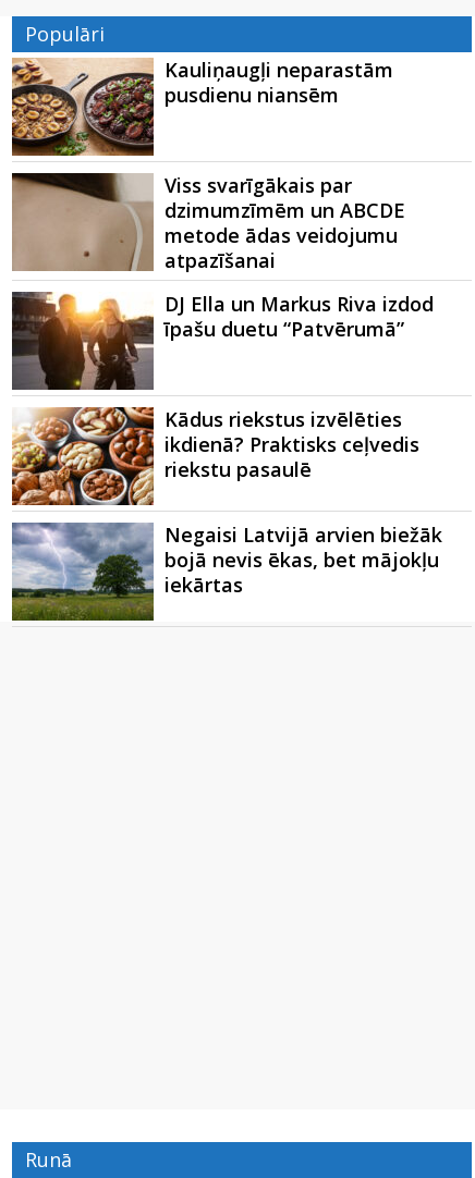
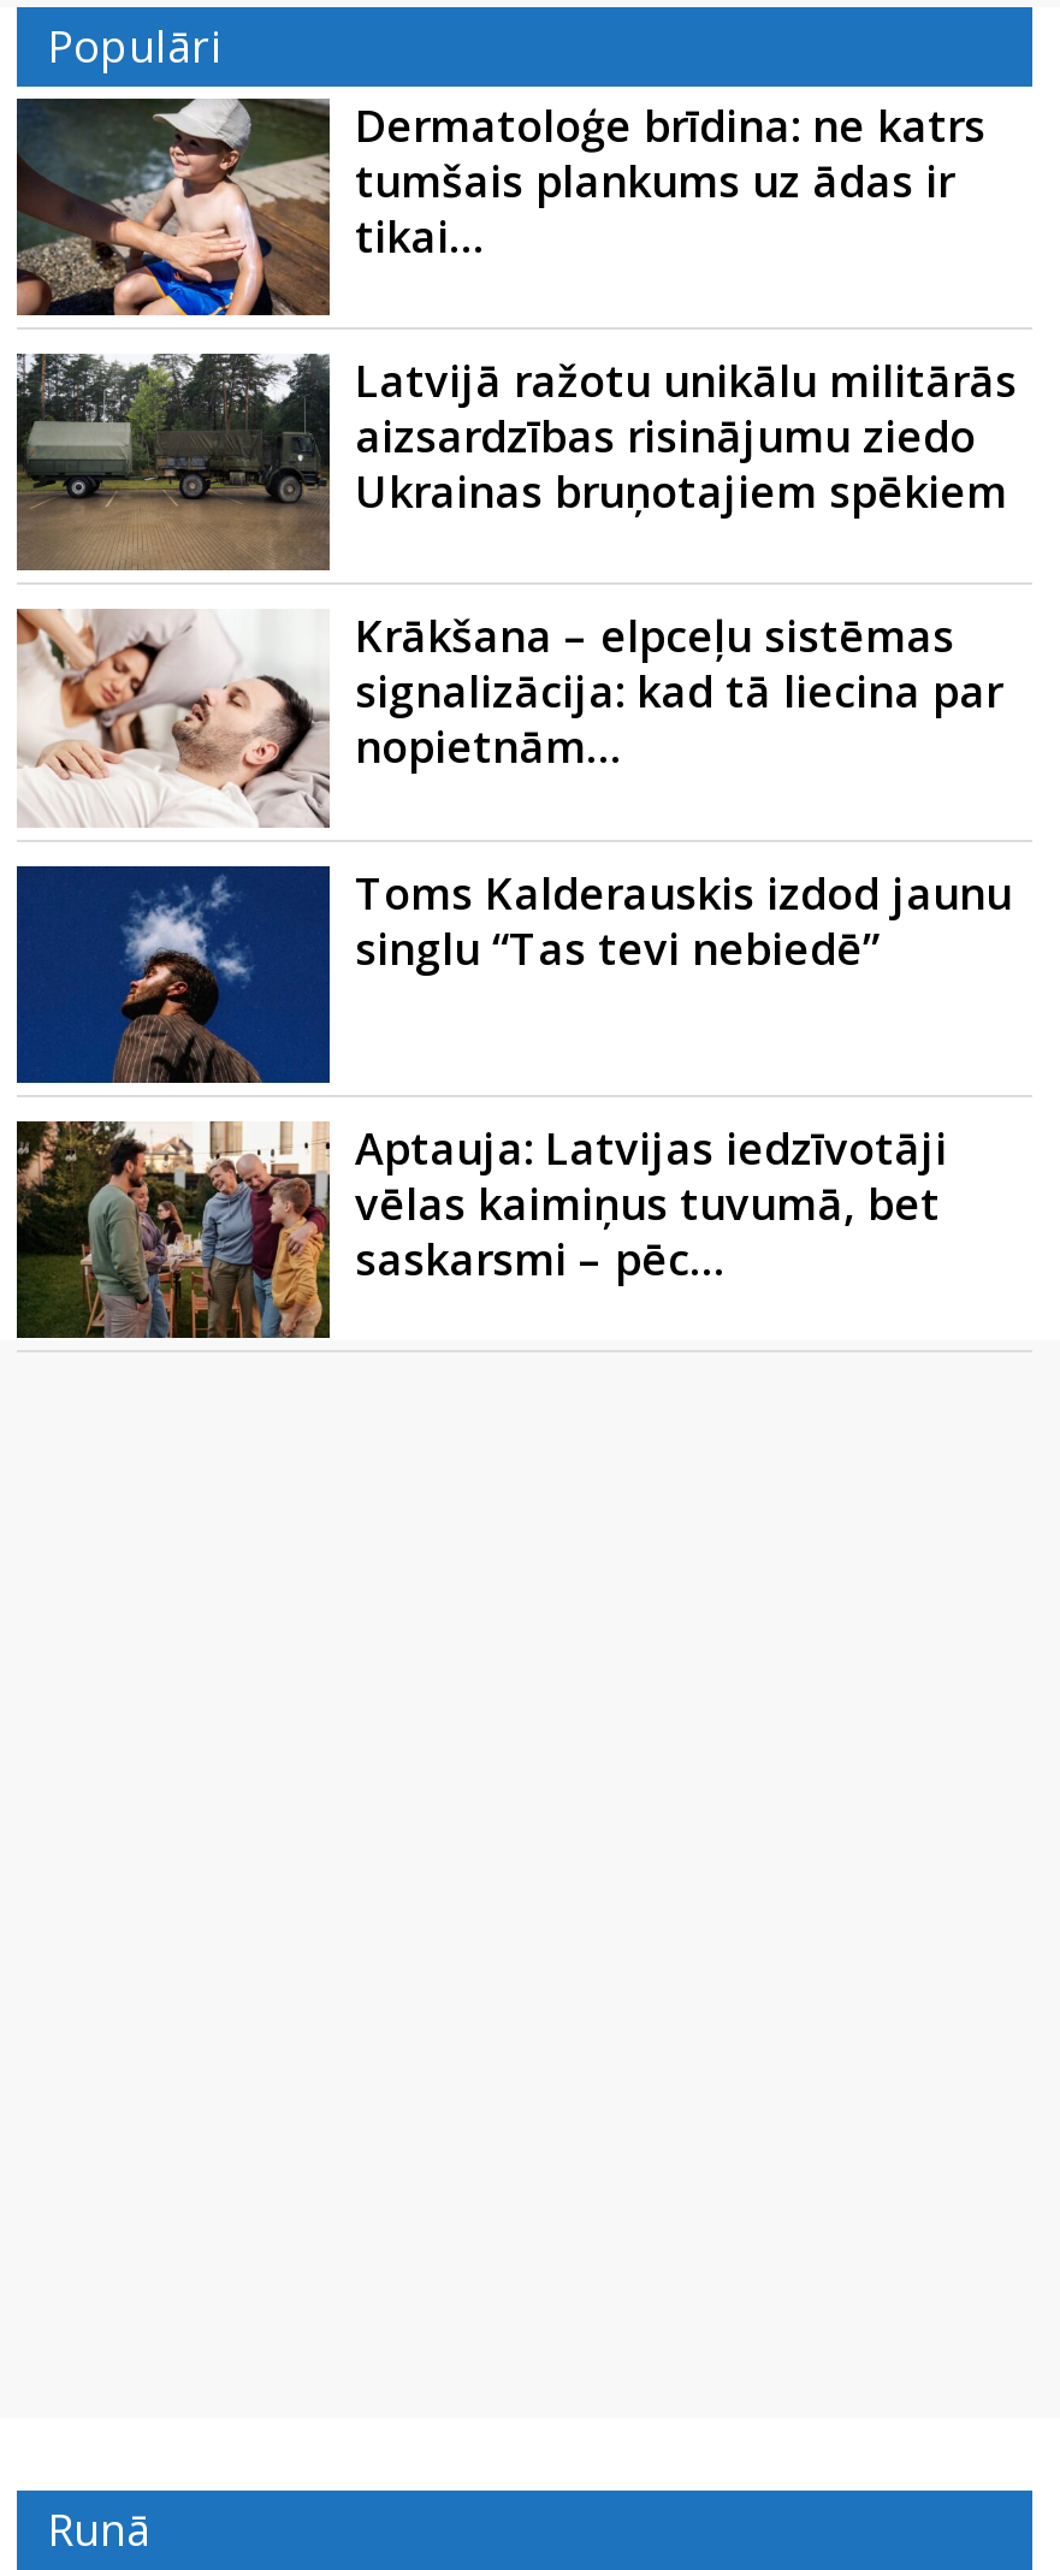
[11,57,394,157] [image] | Kauliņaugļi neparastām | pusdienu niansēm -> [14,96,985,318] [image] | Dermatoloģe brīdina: ne katrs | tumšais plankums uz ādas ir | tikai…
[11,172,406,273] [image] | Viss svarīgākais par | dzimumzīmēm un ABCDE | metode ādas veidojumu | atpazīšanai -> [14,351,1016,570] [image] | Latvijā ražotu unikālu militārās | aizsardzības risinājumu ziedo | Ukrainas bruņotajiem spēkiem
[11,291,434,391] [image] | DJ Ella un Markus Riva izdod | īpašu duetu “Patvērumā” -> [14,606,1002,828] [image] | Krākšana – elpceļu sistēmas | signalizācija: kad tā liecina par | nopietnām…
[11,406,420,506] [image] | Kādus riekstus izvēlēties | ikdienā? Praktisks ceļvedis | riekstu pasaulē -> [14,863,1012,1085] [image] | Toms Kalderauskis izdod jaunu | singlu “Tas tevi nebiedē”
[11,521,443,622] [image] | Negaisi Latvijā arvien biežāk | bojā nevis ēkas, bet mājokļu | iekārtas -> [14,1118,947,1340] [image] | Aptauja: Latvijas iedzīvotāji | vēlas kaimiņus tuvumā, bet | saskarsmi – pēc…

